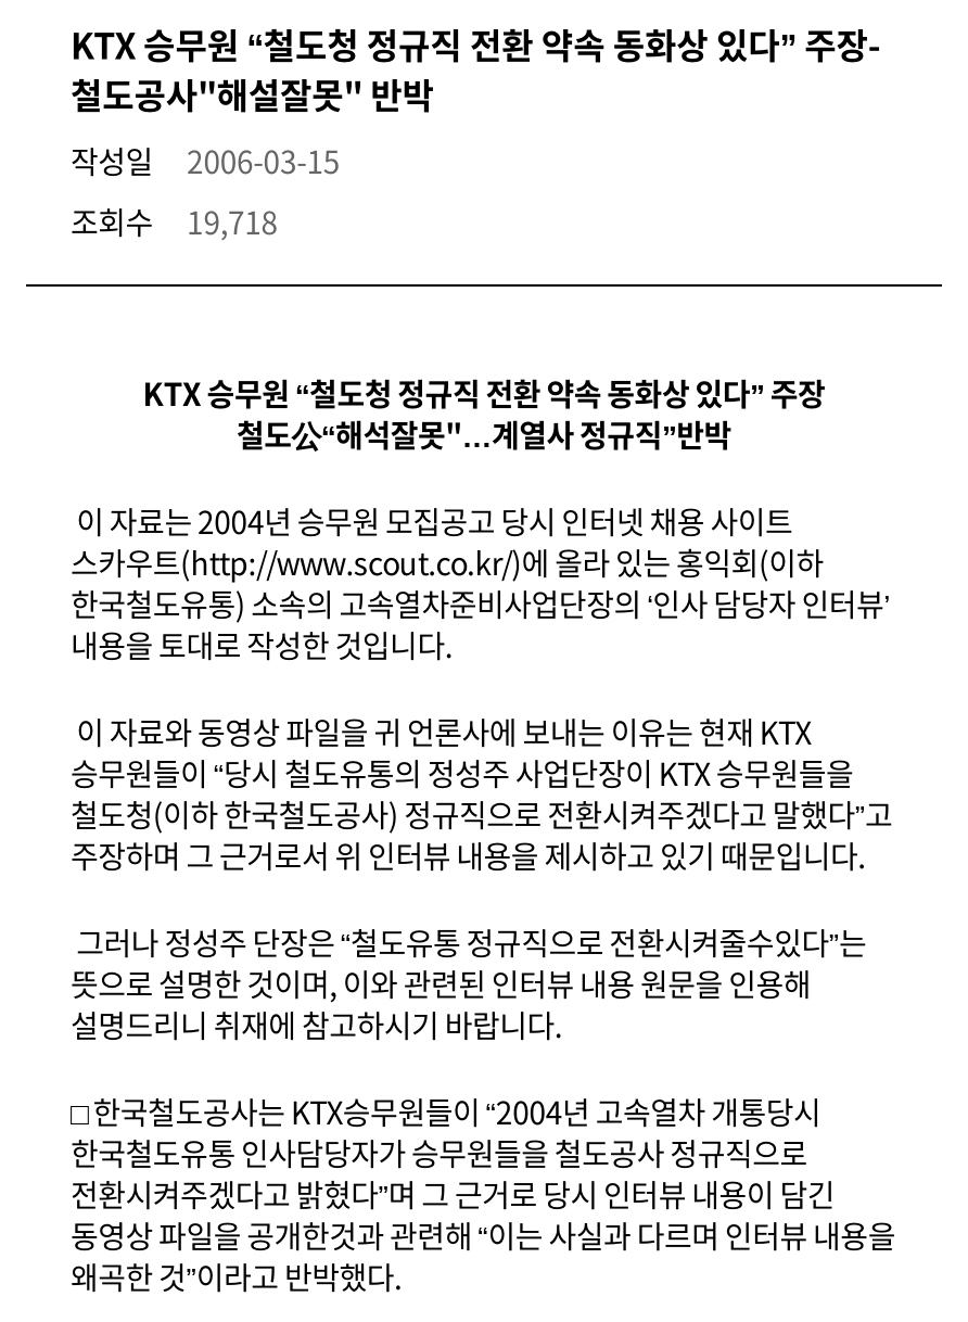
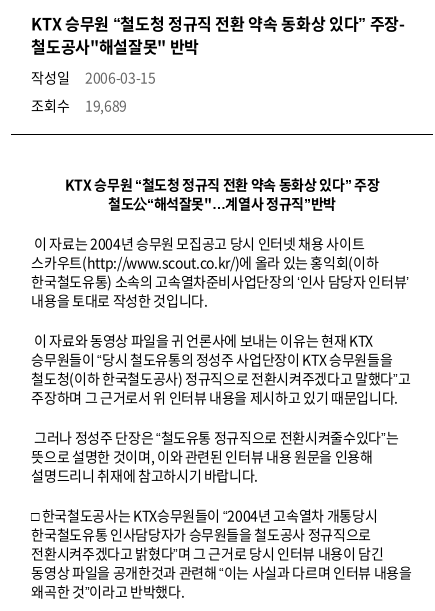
[70,200,278,243] 조회수 19,718 -> [31,95,127,115] 조회수 19,689

